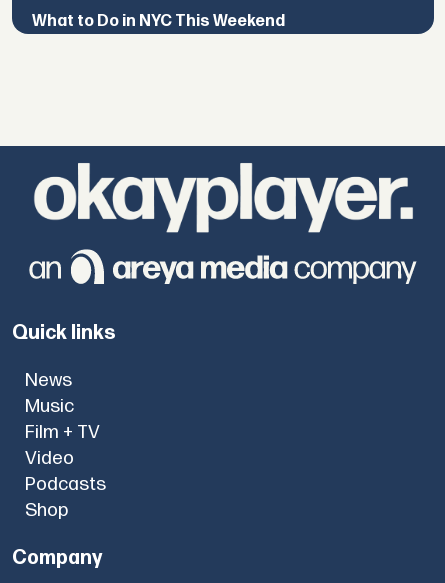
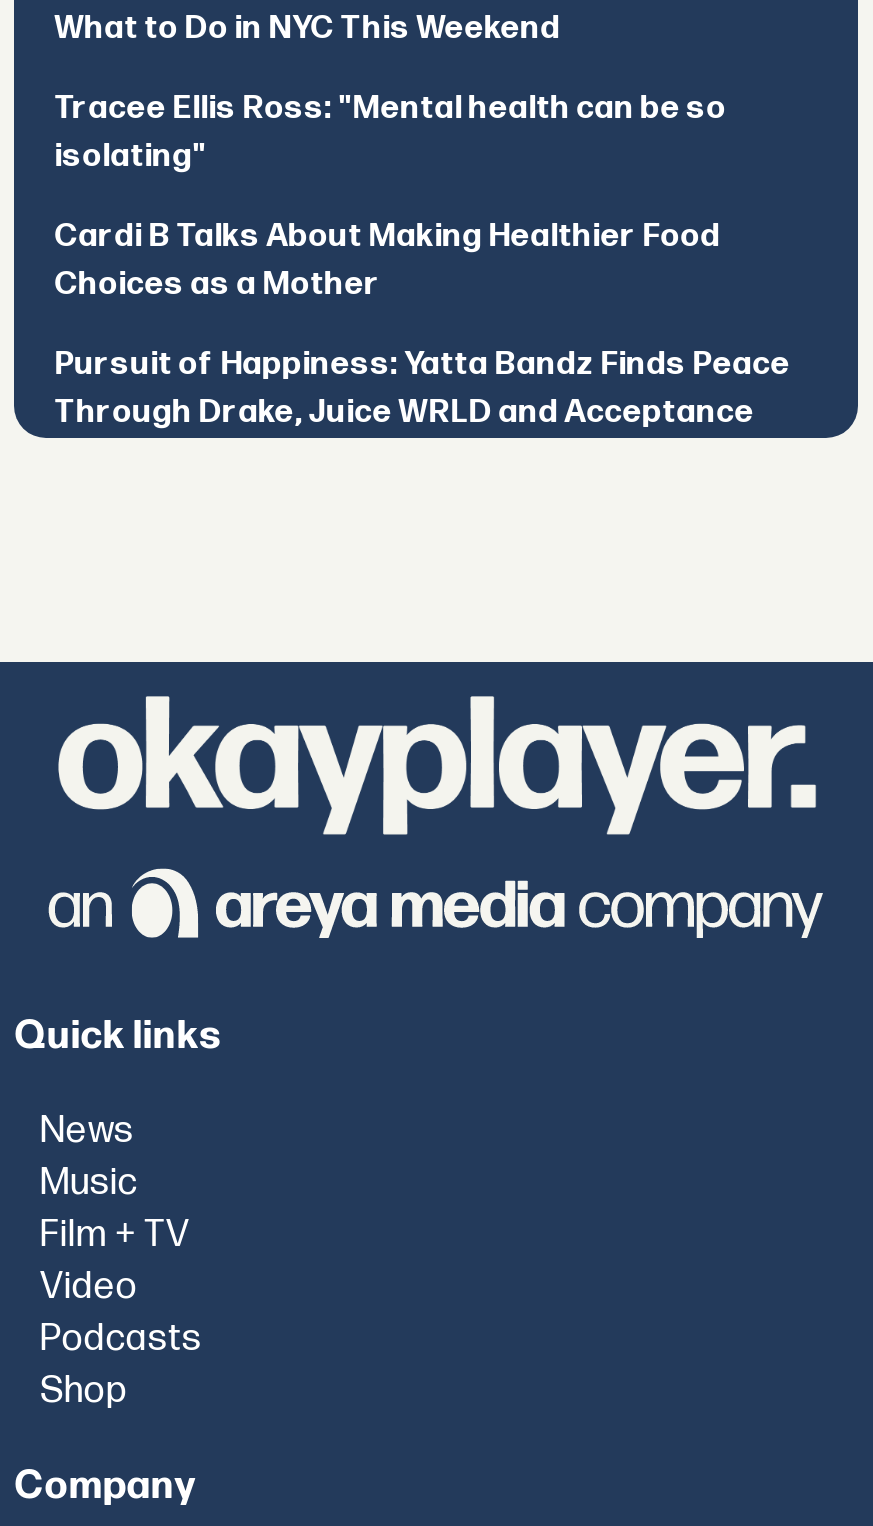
none -> [54,90,790,431] Tracee Ellis Ross: "Mental health can be so | isolating" | Cardi B Talks About Making Healthier Food | Choices as a Mother | Pursuit of Happiness: Yatta Bandz Finds Peace | Through Drake, Juice WRLD and Acceptance

